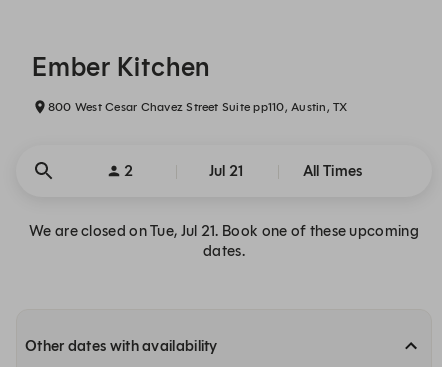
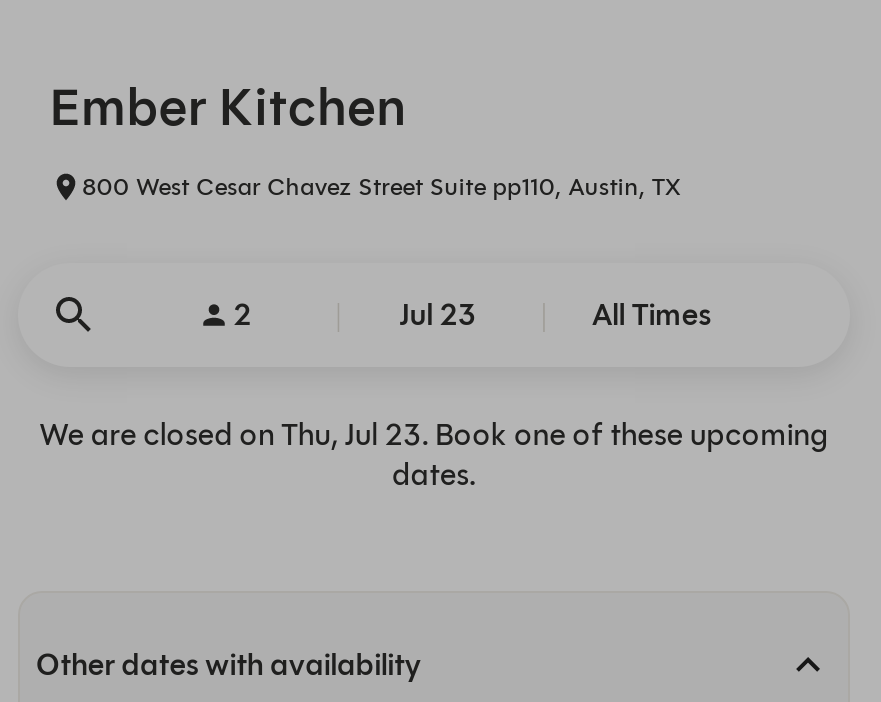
[209,162,243,180] Jul 21 -> [399,297,477,333] Jul 23
[29,222,419,240] We are closed on Tue, Jul 21. Book one of these upcoming -> [39,417,829,453] We are closed on Thu, Jul 23. Book one of these upcoming

